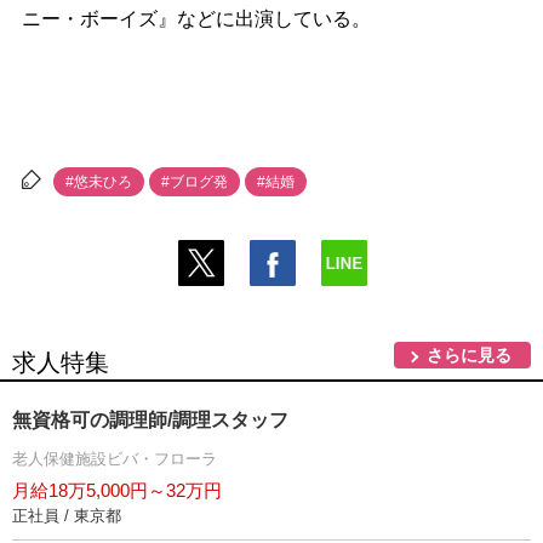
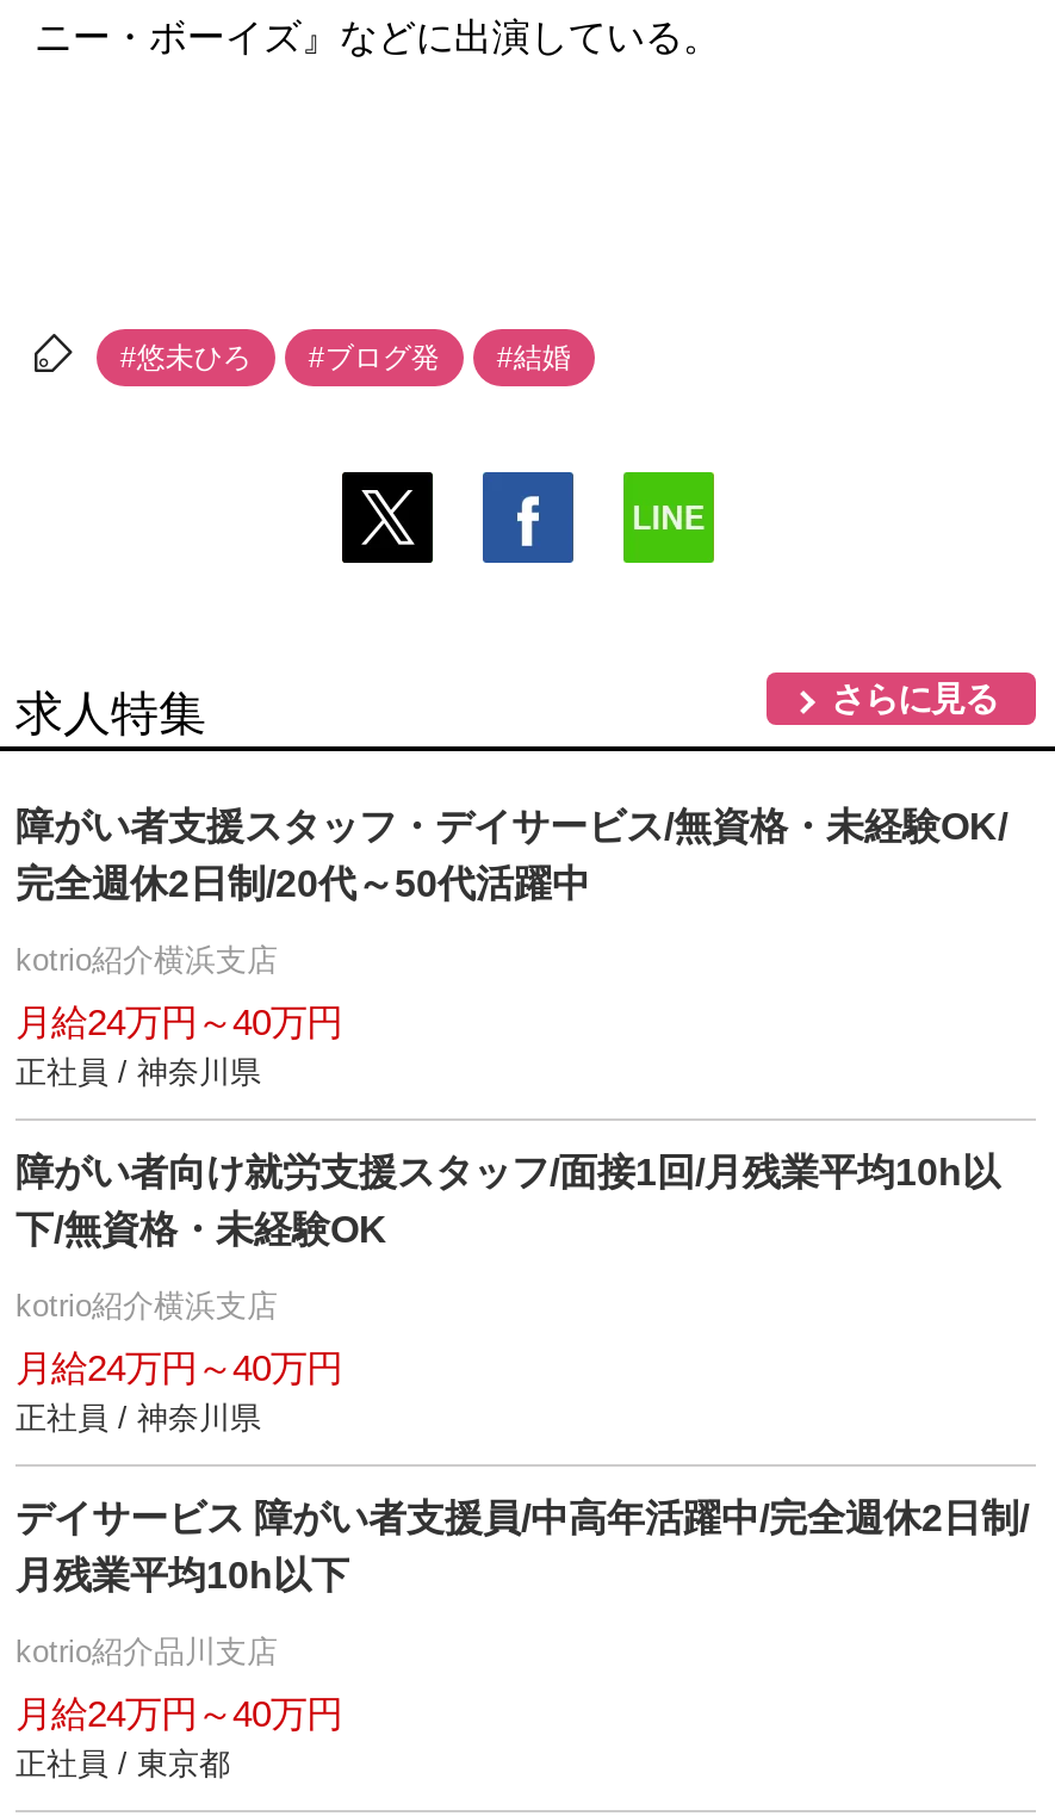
[12,409,288,500] 無資格可の調理師/調理スタッフ | 老人保健施設ビバ・フローラ | 月給18万5,000円～32万円 -> [15,805,1029,1733] 障がい者支援スタッフ・デイサービス/無資格・未経験OK/ | 完全週休2日制/20代～50代活躍中 | kotrio紹介横浜支店 | 月給24万円～40万円 | 正社員 / 神奈川県 | 障がい者向け就労支援スタッフ/面接1回/月残業平均10h以 | 下/無資格・未経験OK | kotrio紹介横浜支店 | 月給24万円～40万円 | 正社員 / 神奈川県 | デイサービス 障がい者支援員/中高年活躍中/完全週休2日制/ | 月残業平均10h以下 | kotrio紹介品川支店 | 月給24万円～40万円

